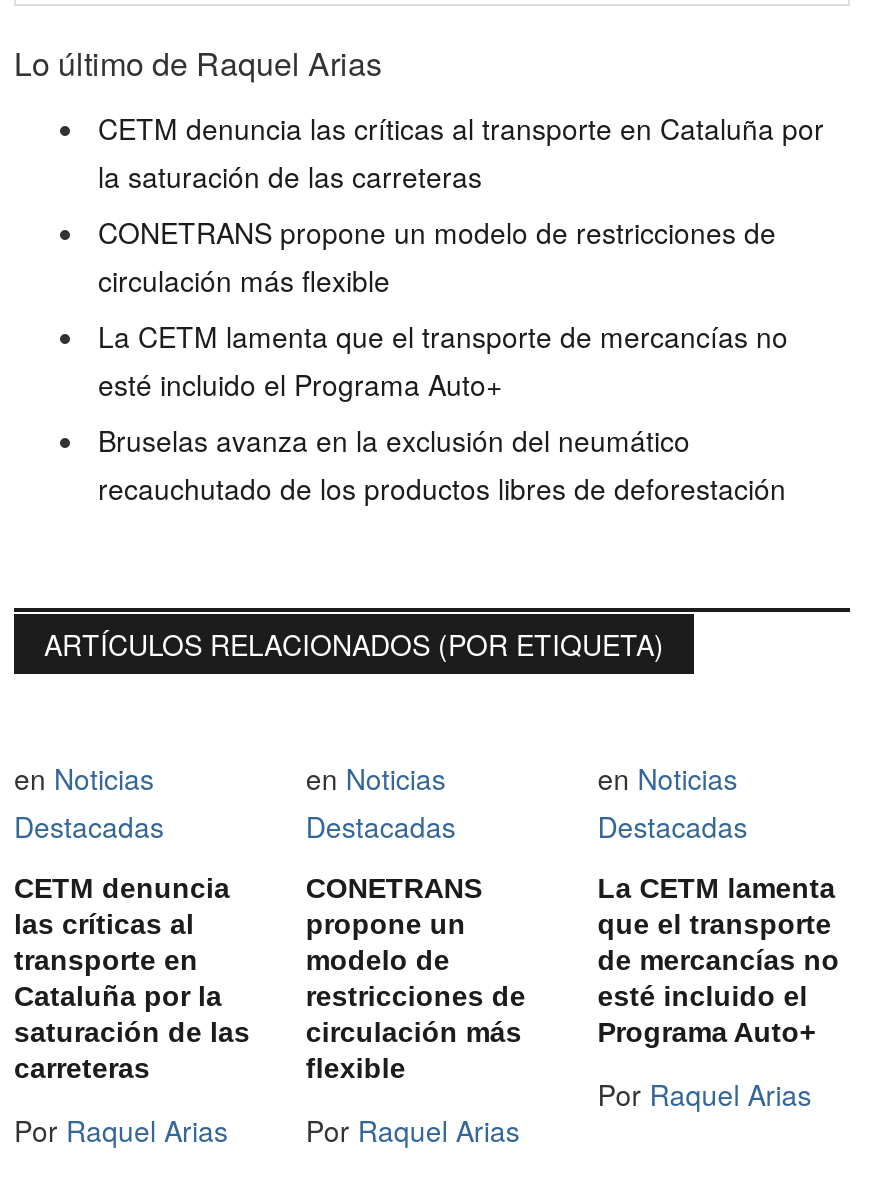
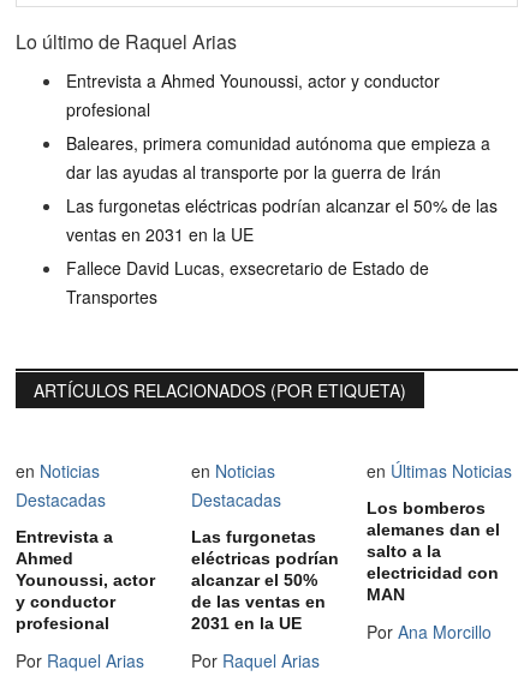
[98,107,824,507] CETM denuncia las críticas al transporte en Cataluña por | la saturación de las carreteras | CONETRANS propone un modelo de restricciones de | circulación más flexible | La CETM lamenta que el transporte de mercancías no | esté incluido el Programa Auto+ | Bruselas avanza en la exclusión del neumático | recauchutado de los productos libres de deforestación -> [66,68,498,308] Entrevista a Ahmed Younoussi, actor y conductor | profesional | Baleares, primera comunidad autónoma que empieza a | dar las ayudas al transporte por la guerra de Irán | Las furgonetas eléctricas podrían alcanzar el 50% de las | ventas en 2031 en la UE | Fallece David Lucas, exsecretario de Estado de | Transportes
[597,757,747,845] en Noticias | Destacadas -> [366,458,512,482] en Últimas Noticias
[14,871,250,1083] CETM denuncia | las críticas al | transporte en | Cataluña por la | saturación de las | carreteras -> [16,527,155,632] Entrevista a | Ahmed | Younoussi, actor | y conductor | profesional
[306,871,526,1083] CONETRANS | propone un | modelo de | restricciones de | circulación más | flexible -> [191,527,339,632] Las furgonetas | eléctricas podrían | alcanzar el 50% | de las ventas en | 2031 en la UE
[597,871,839,1047] La CETM lamenta | que el transporte | de mercancías no | esté incluido el | Programa Auto+ -> [366,498,500,603] Los bomberos | alemanes dan el | salto a la | electricidad con | MAN
[597,1073,811,1113] Por Raquel Arias -> [366,619,491,643] Por Ana Morcillo

